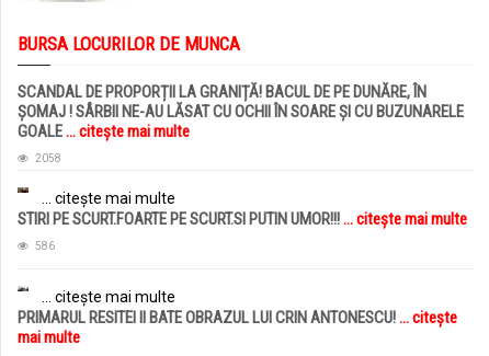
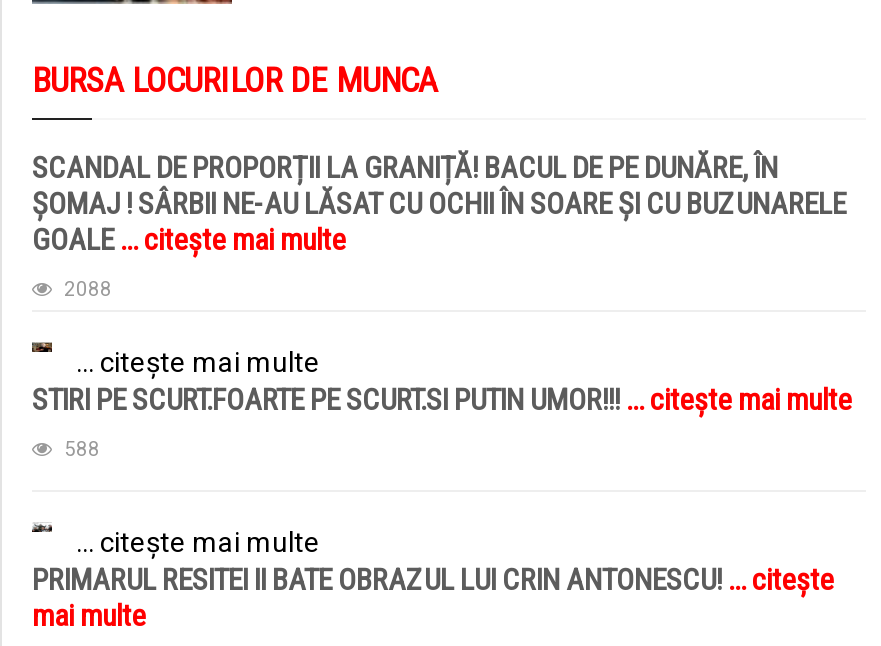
[35,153,61,165] 2058 -> [64,279,112,301] 2088
[35,240,55,252] 586 -> [64,439,100,461] 588

